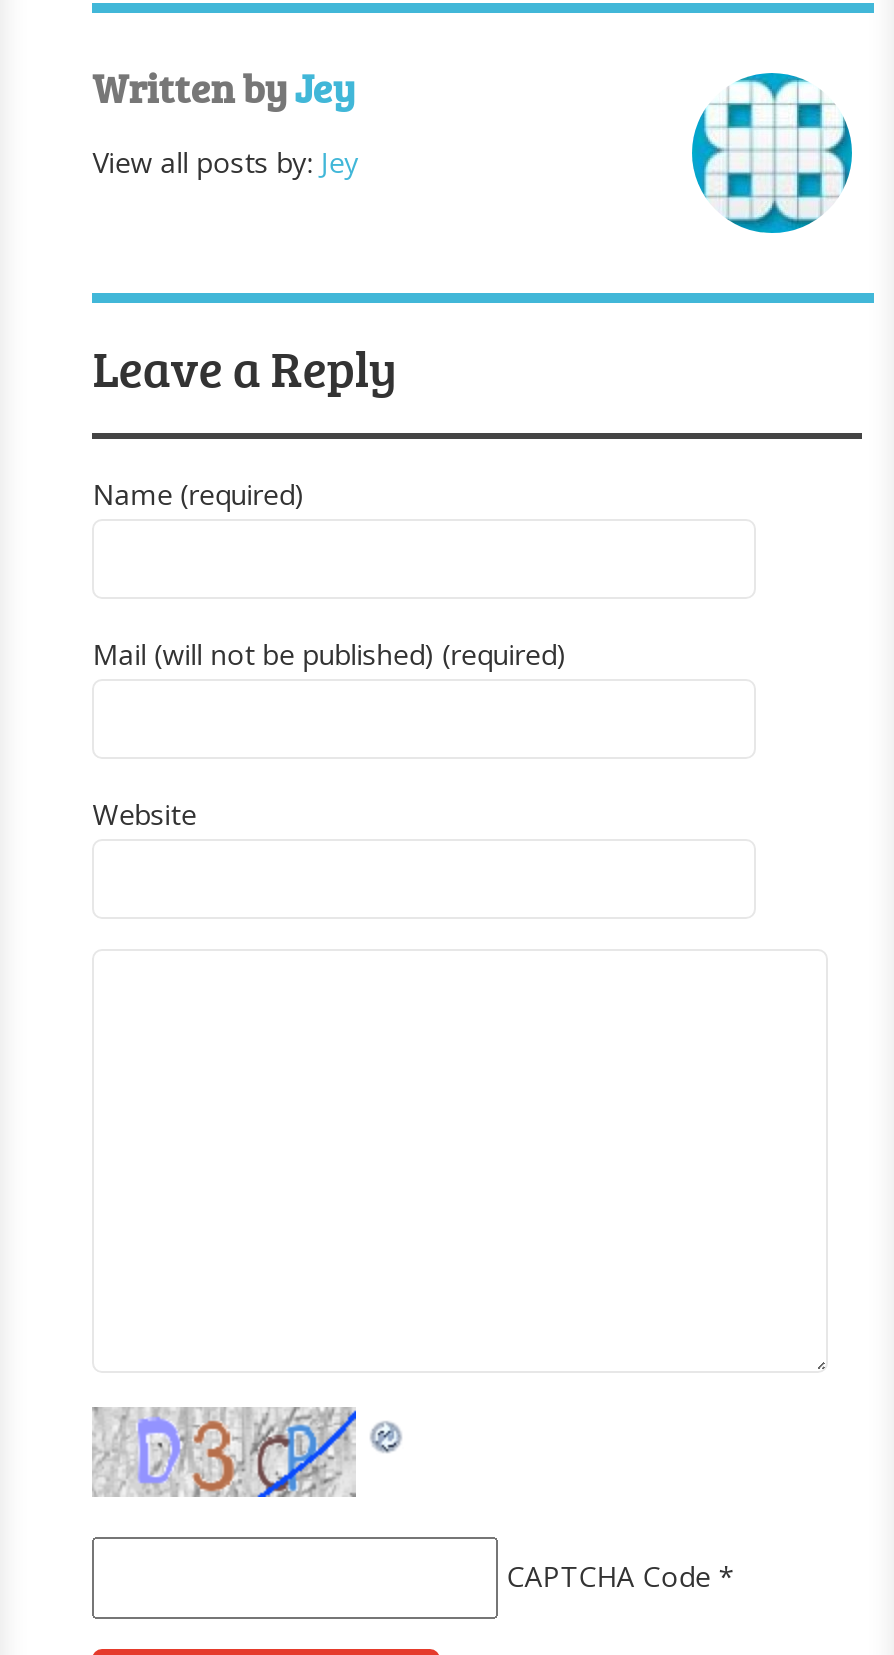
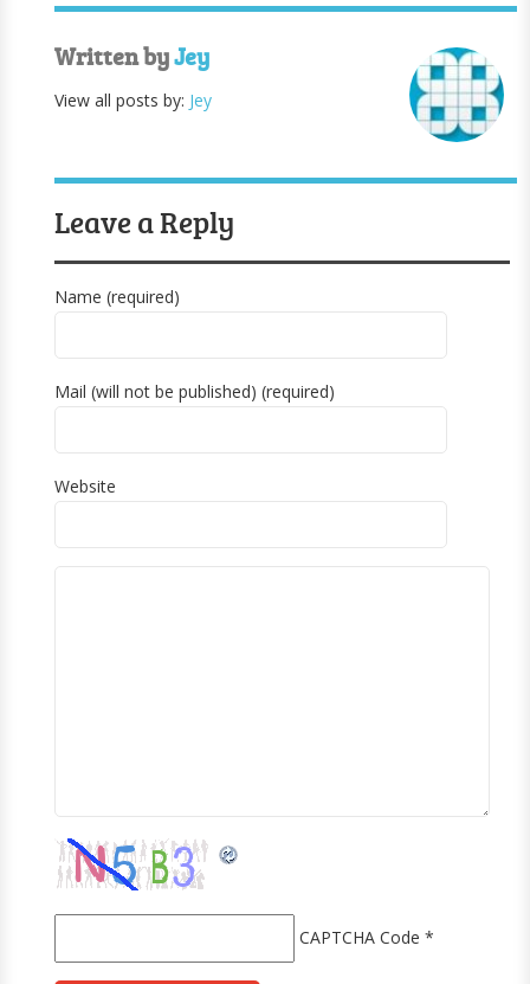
[92,1405,358,1499] [image] -> [56,837,211,892] [image]

